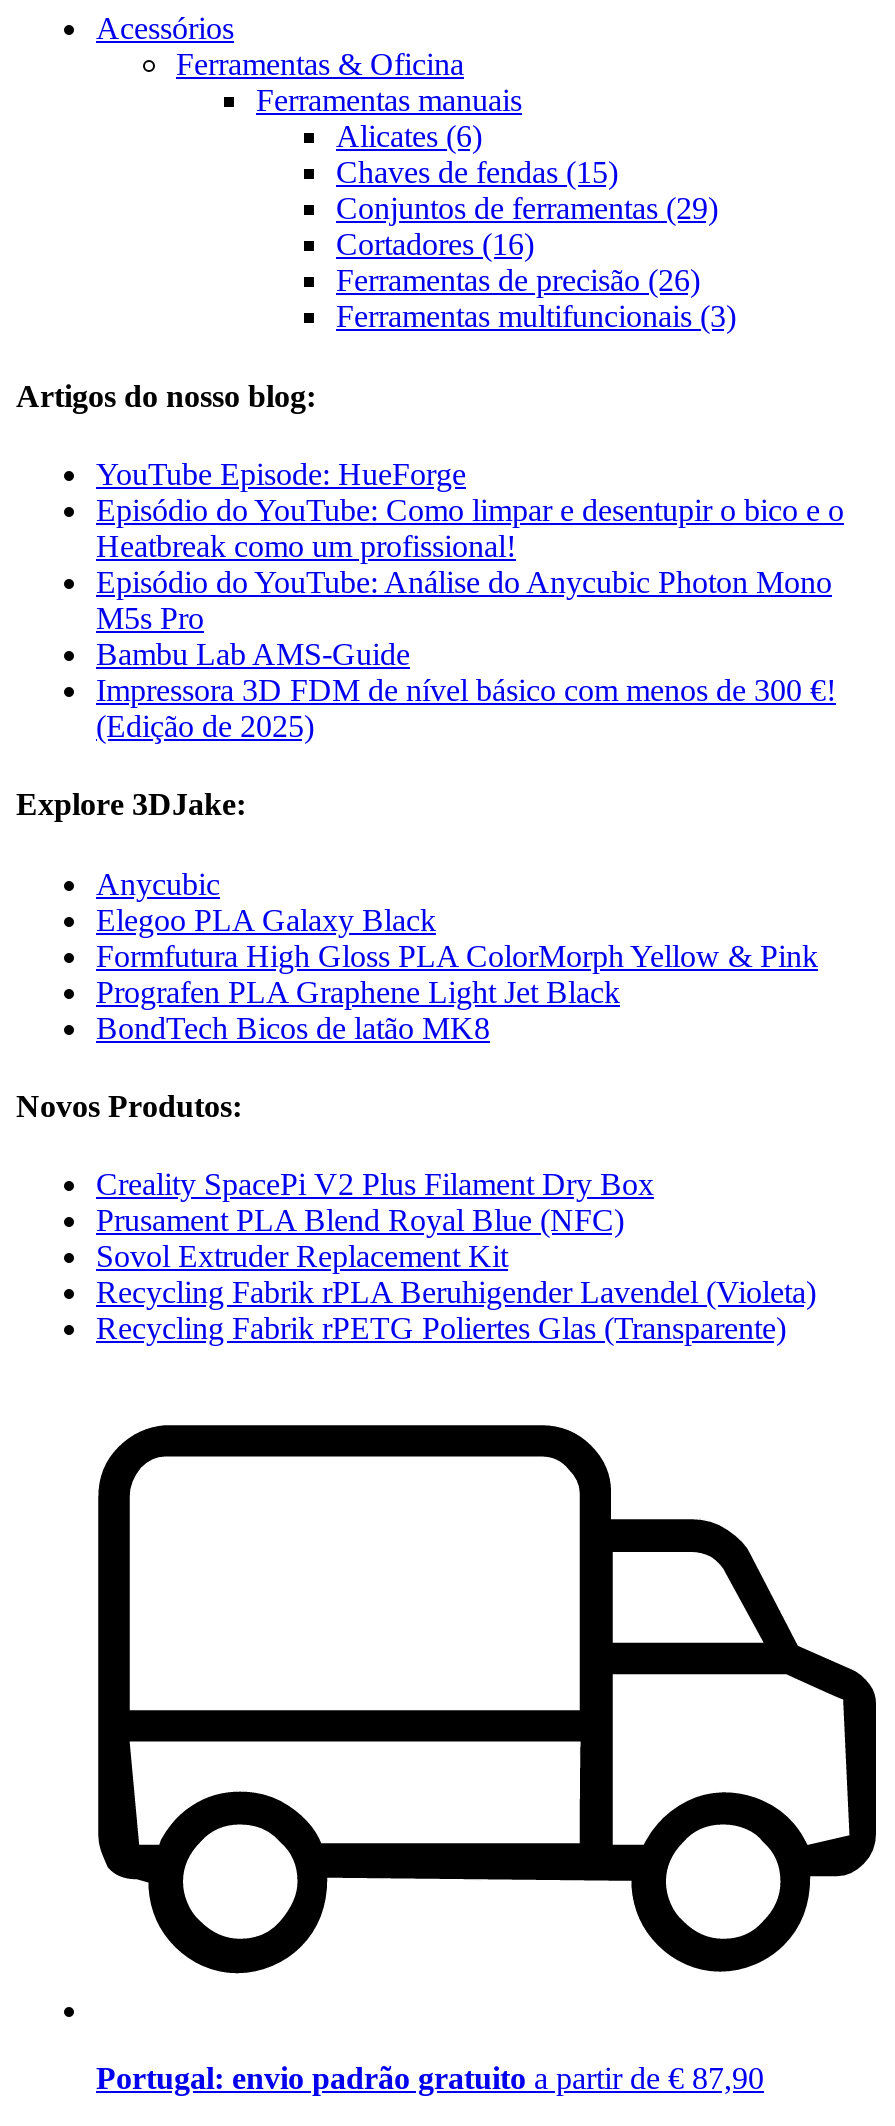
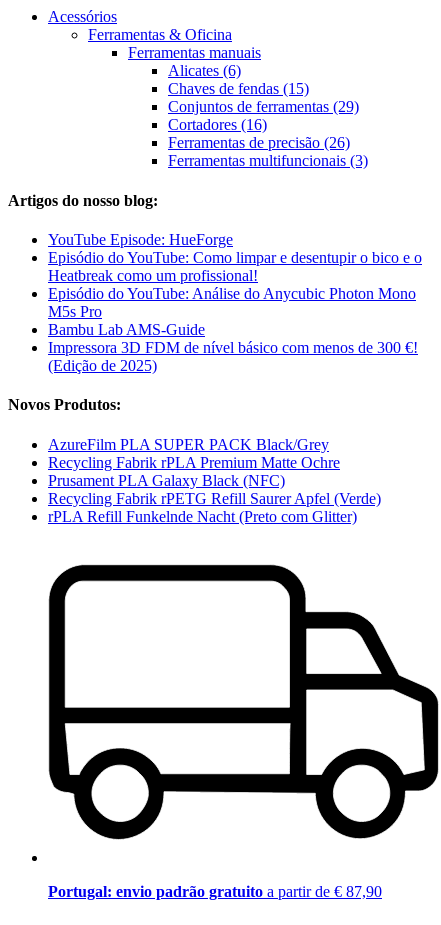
[16,787,818,1044] Explore 3DJake: | Anycubic | Elegoo PLA Galaxy Black | Formfutura High Gloss PLA ColorMorph Yellow & Pink | Prografen PLA Graphene Light Jet Black | BondTech Bicos de latão MK8 -> none
[96,1167,816,1345] Creality SpacePi V2 Plus Filament Dry Box | Prusament PLA Blend Royal Blue (NFC) | Sovol Extruder Replacement Kit | Recycling Fabrik rPLA Beruhigender Lavendel (Violeta) | Recycling Fabrik rPETG Poliertes Glas (Transparente) -> [48,435,381,524] AzureFilm PLA SUPER PACK Black/Grey | Recycling Fabrik rPLA Premium Matte Ochre | Prusament PLA Galaxy Black (NFC) | Recycling Fabrik rPETG Refill Saurer Apfel (Verde) | rPLA Refill Funkelnde Nacht (Preto com Glitter)

